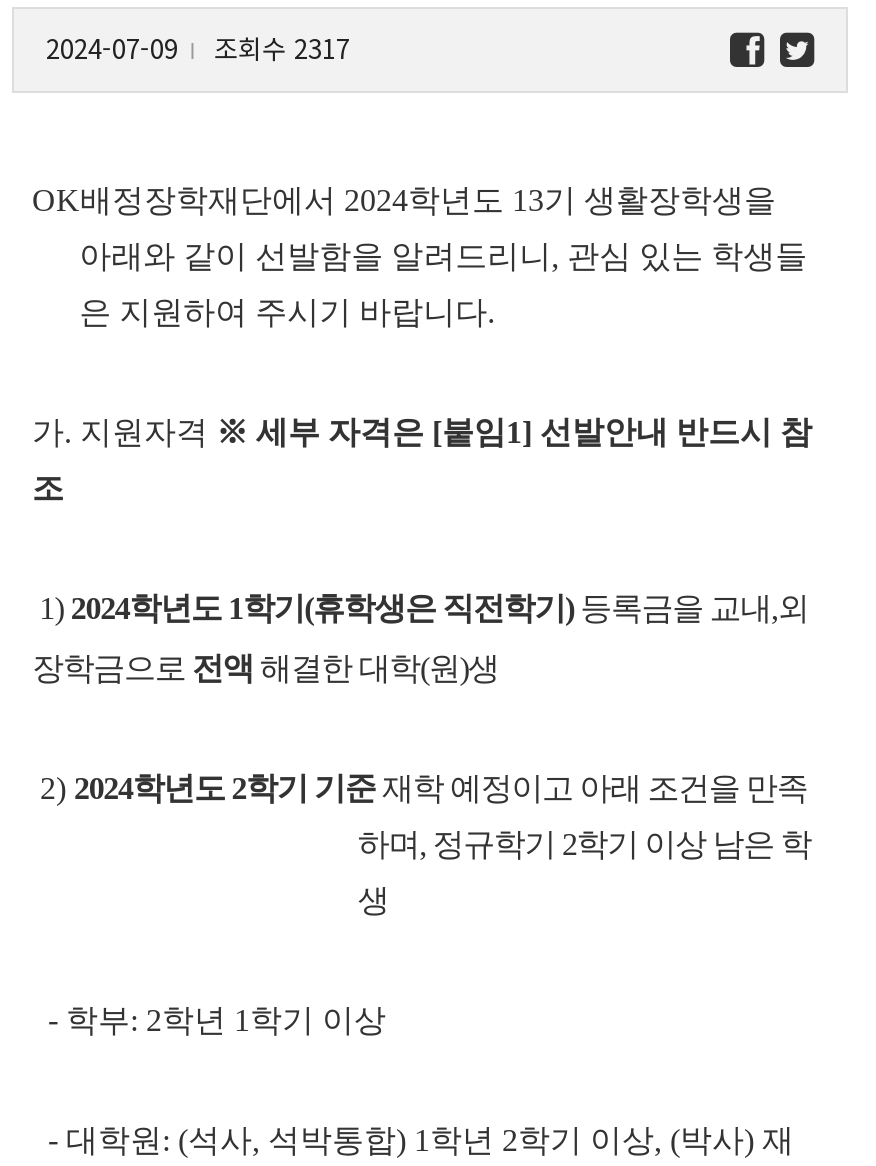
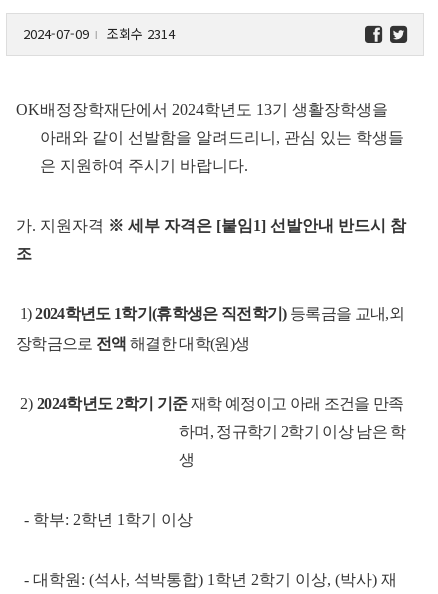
[46,28,350,66] 2024-07-09 조회수 2317 -> [23,24,175,43] 2024-07-09 조회수 2314

